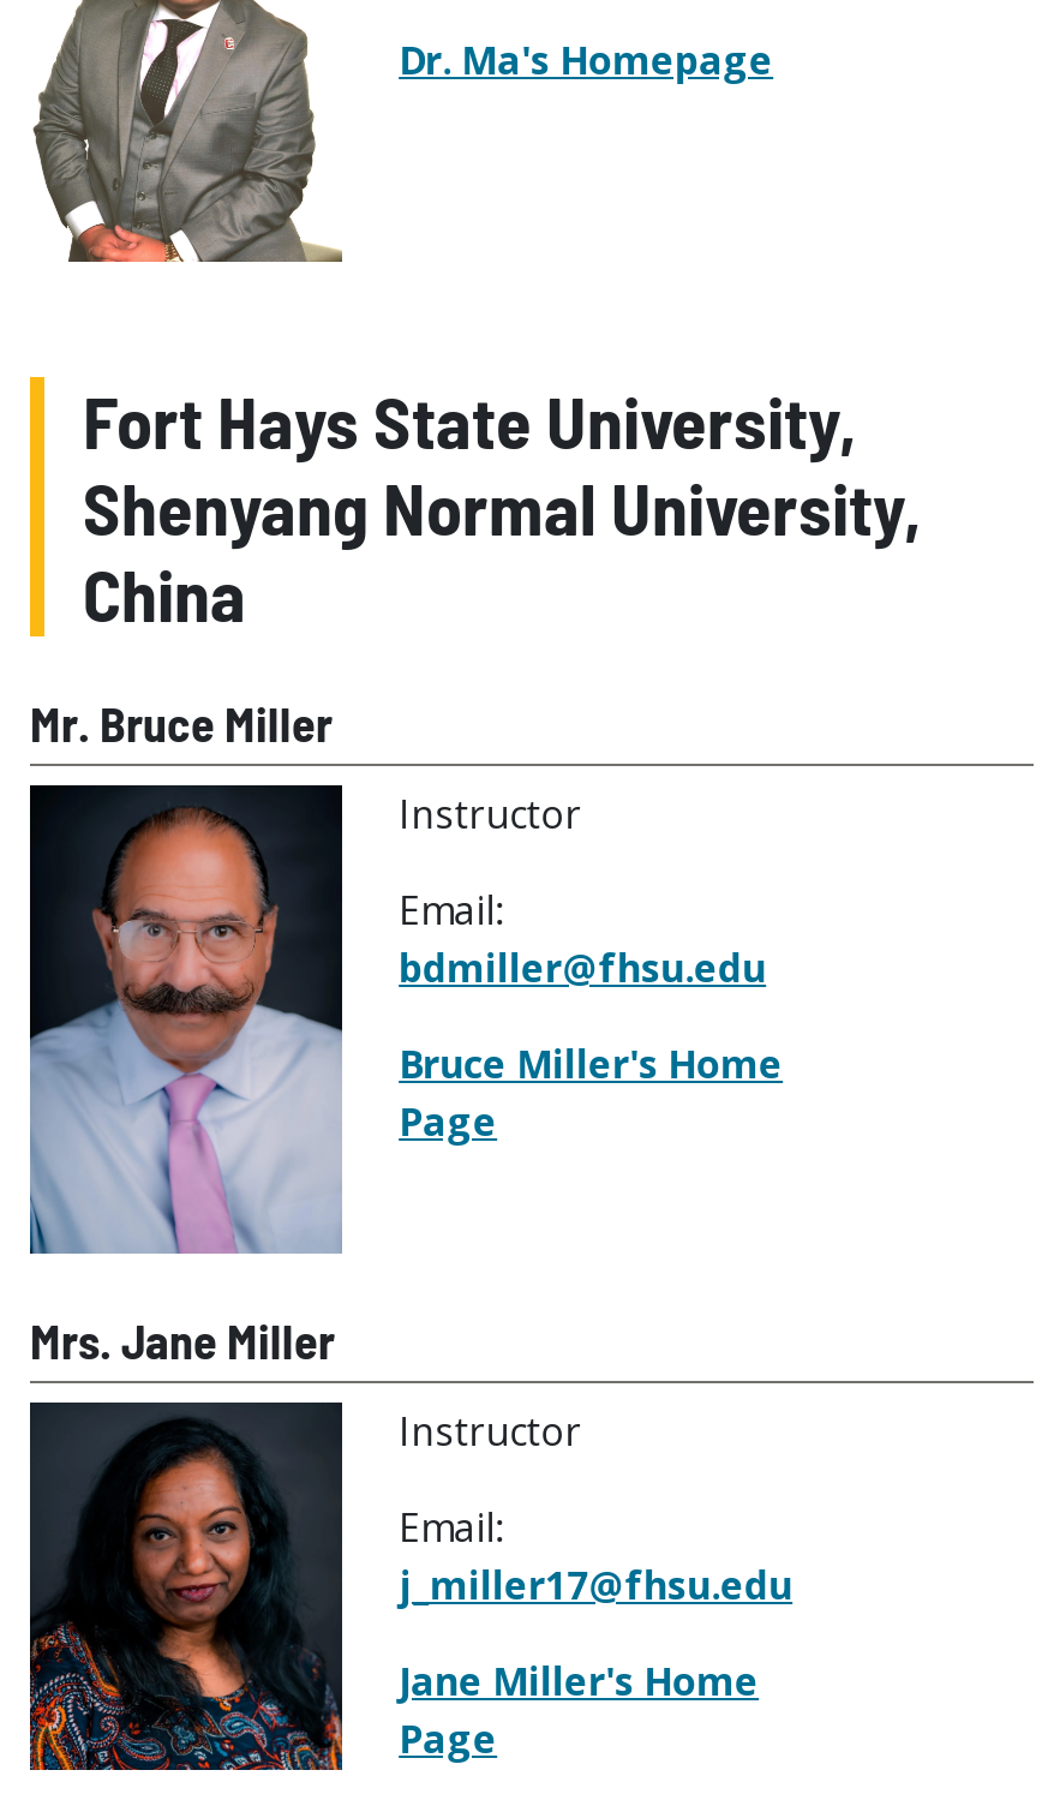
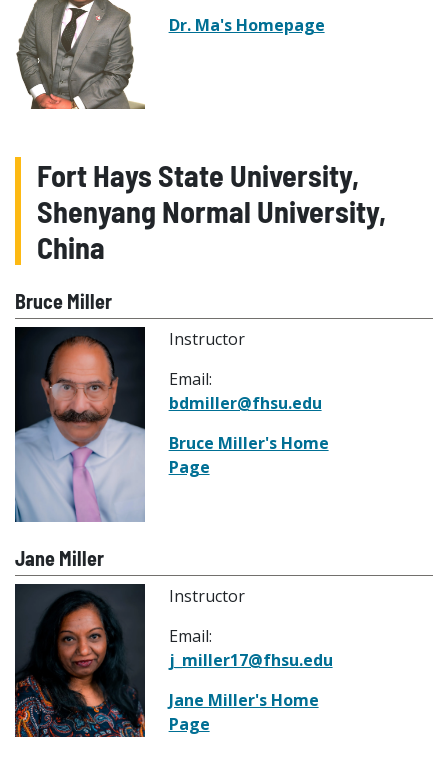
[30,693,333,751] Mr. Bruce Miller -> [15,289,112,313] Bruce Miller
[30,1310,335,1368] Mrs. Jane Miller -> [15,546,104,570] Jane Miller

